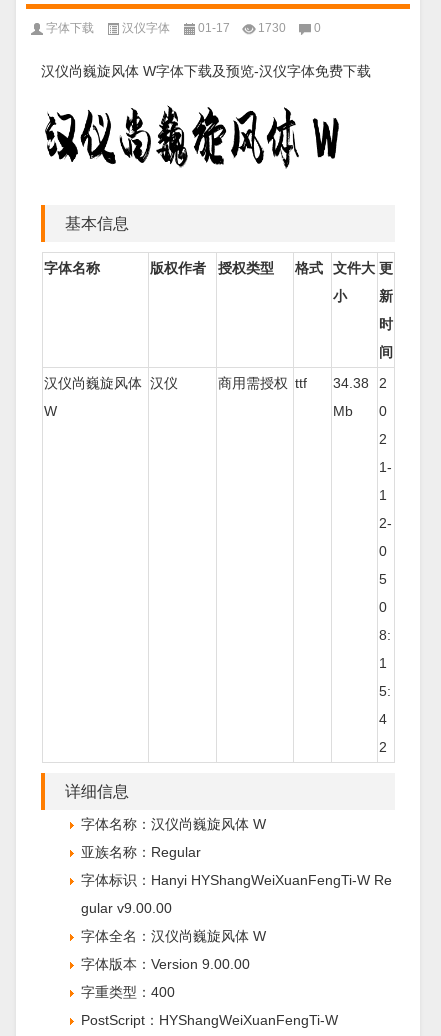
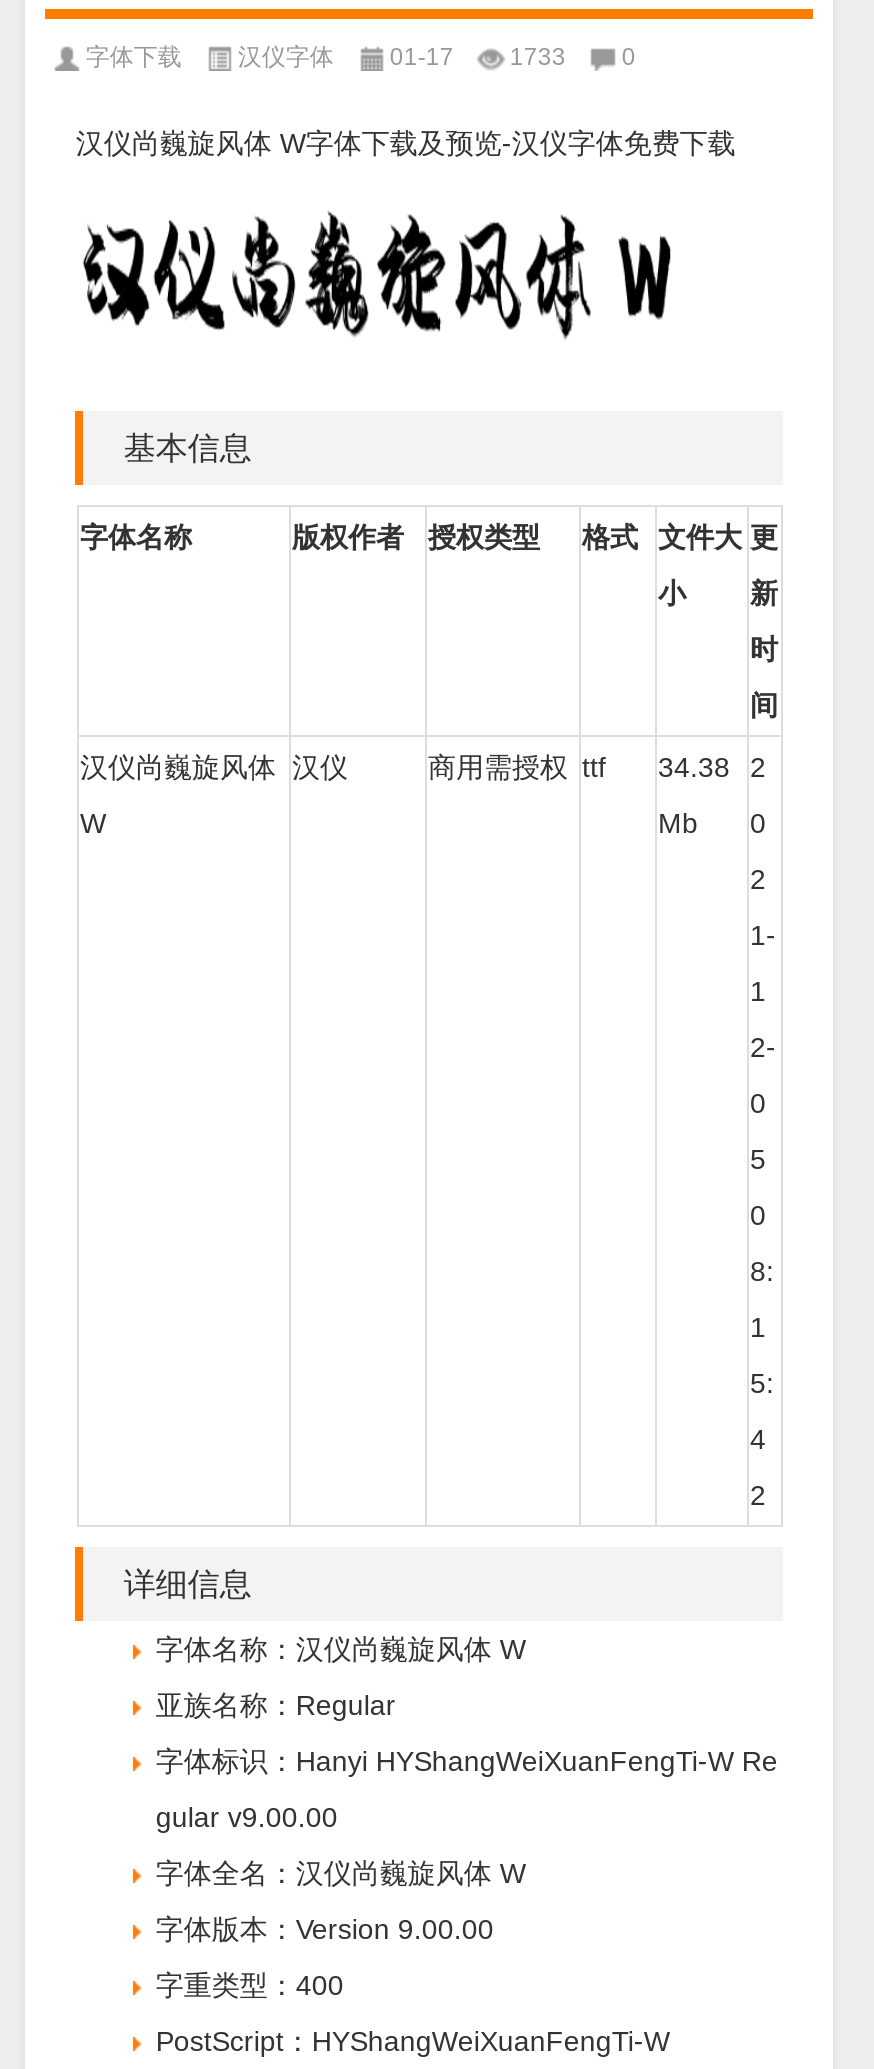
[46,20,321,34] 字体下载 汉仪字体 01-17 1730 0 -> [86,42,636,70] 字体下载 汉仪字体 01-17 1733 0

